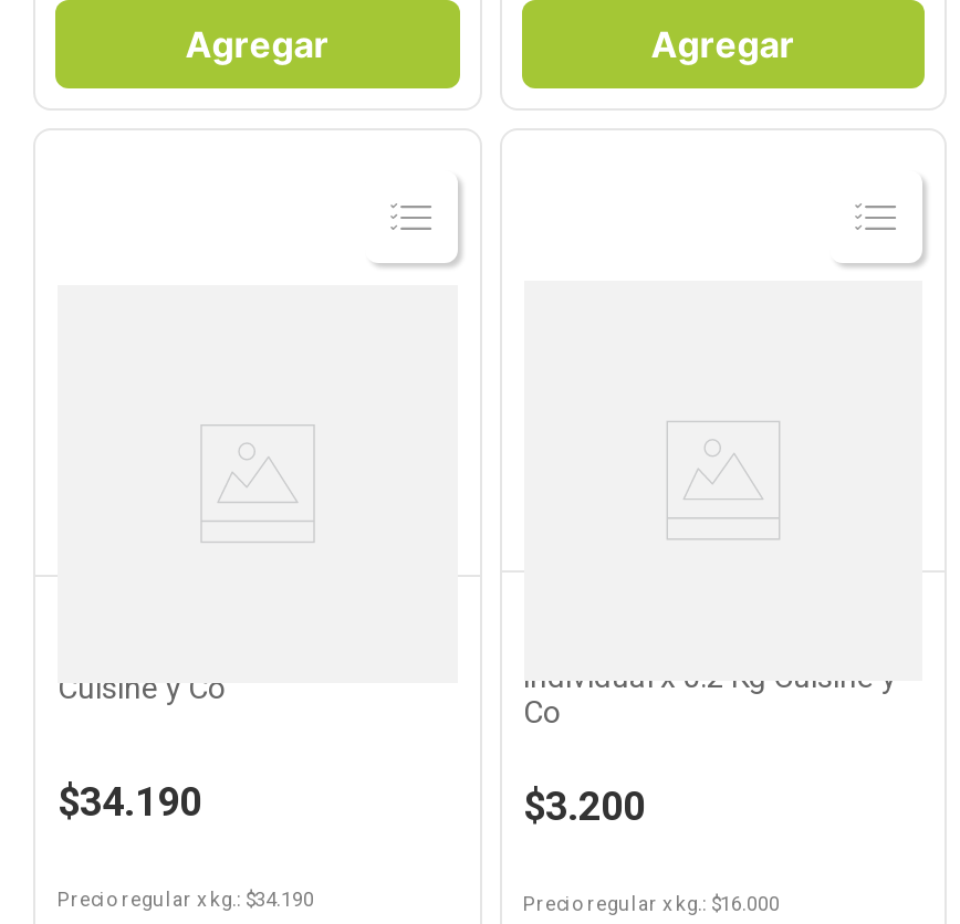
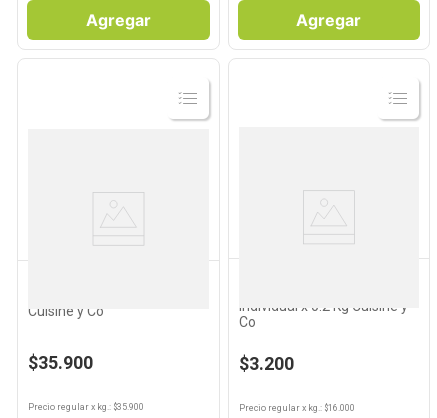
[58,778,201,824] $34.190 -> [28,352,93,373] $35.900
[58,888,314,910] Precio regular x kg.: $34.190 -> [28,402,144,412] Precio regular x kg.: $35.900

